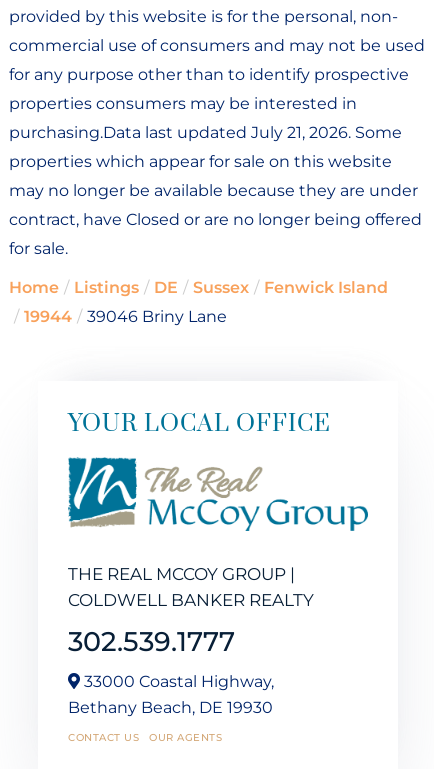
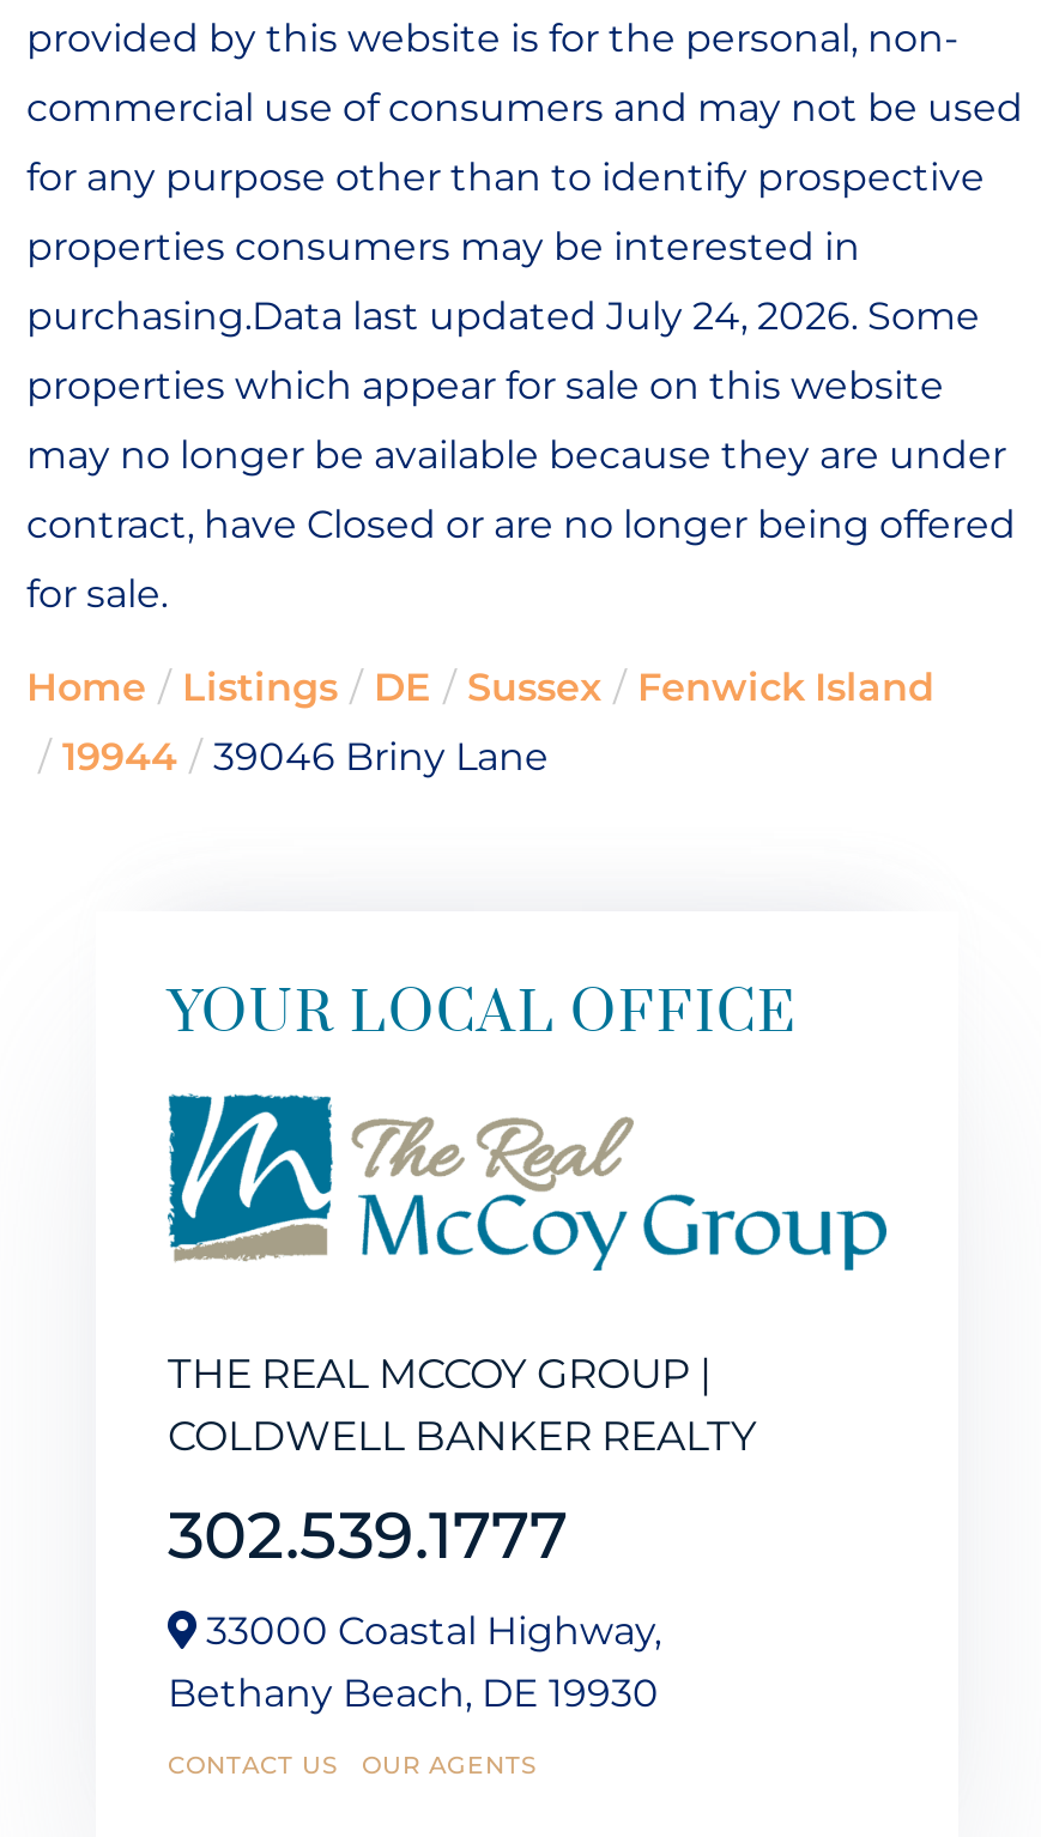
[9,123,402,142] purchasing.Data last updated July 21, 2026. Some -> [26,292,980,338] purchasing.Data last updated July 24, 2026. Some

